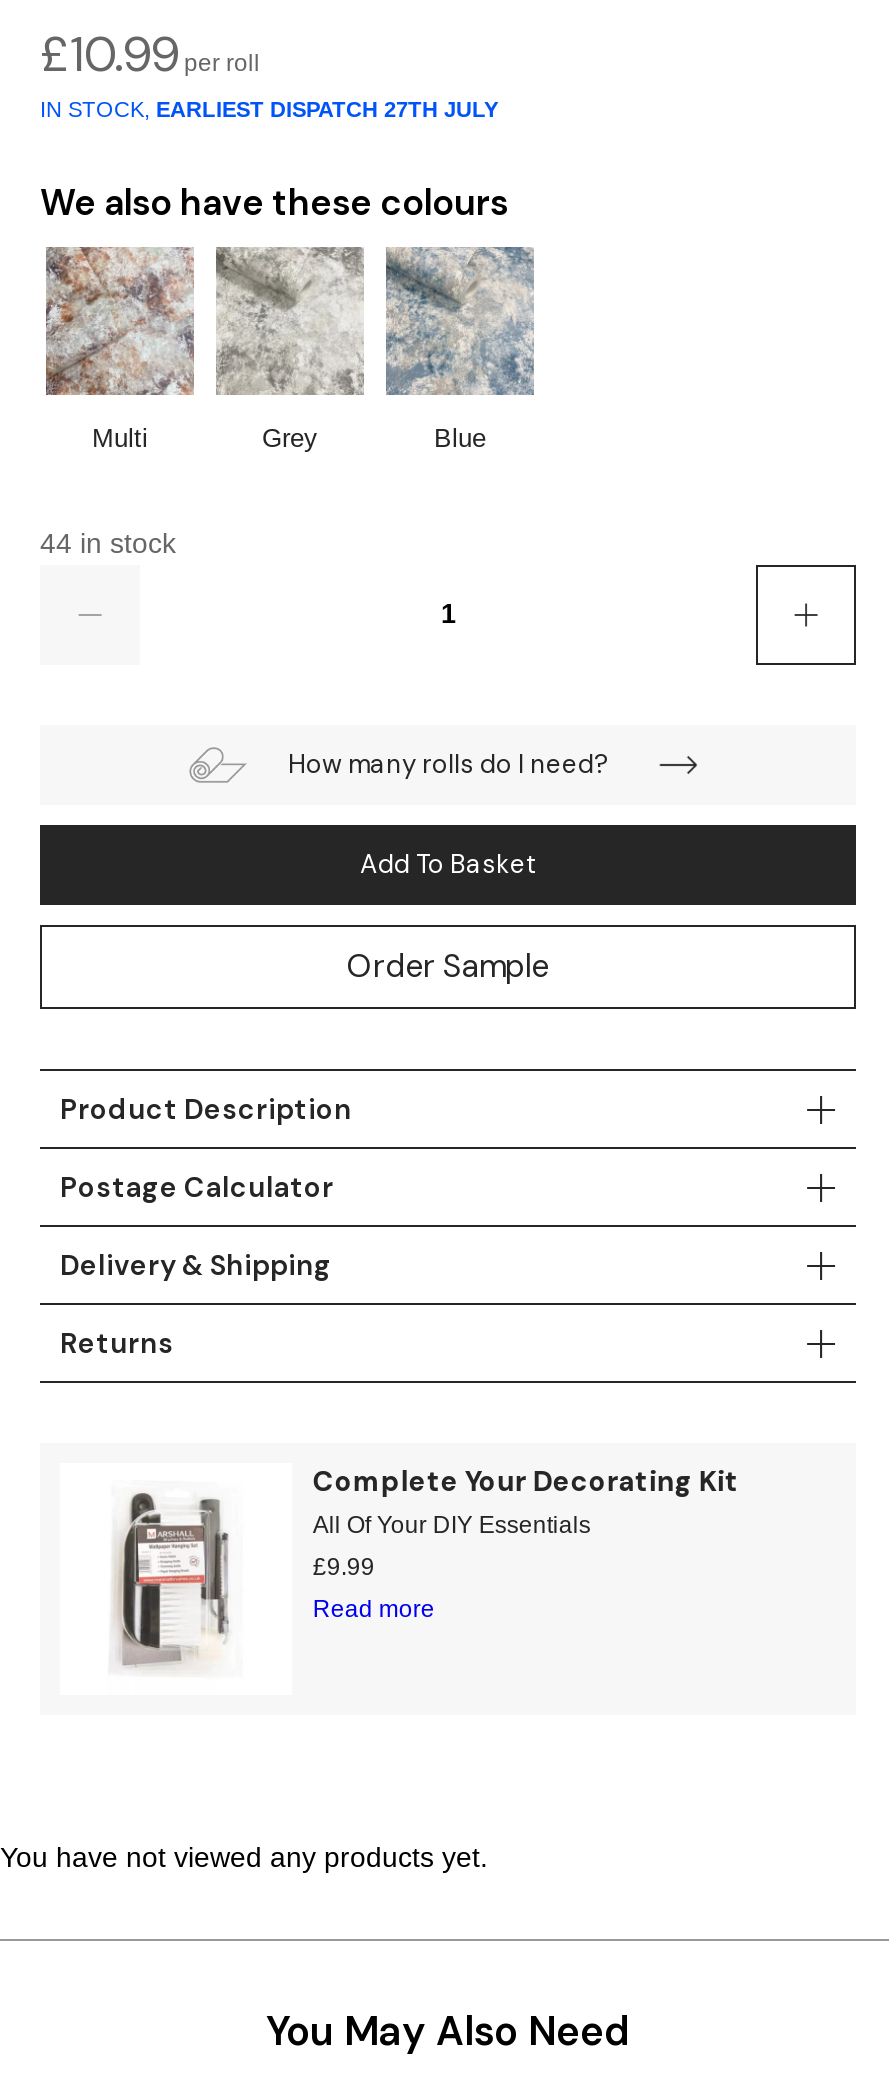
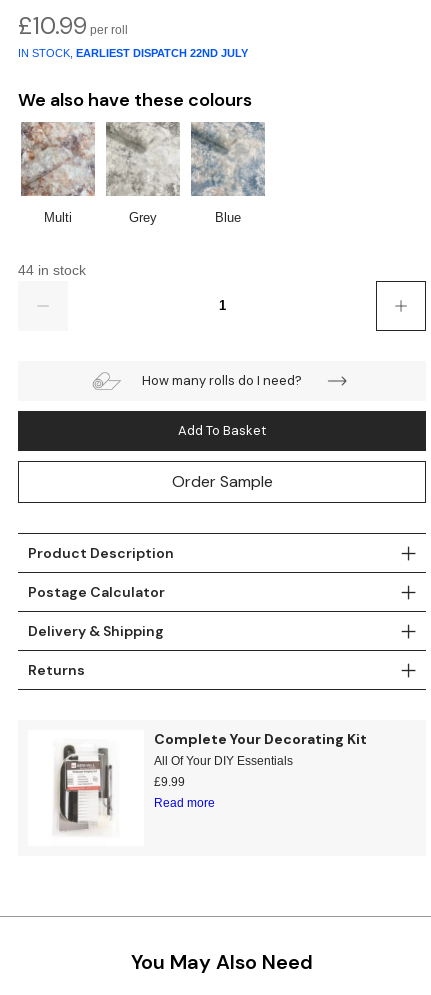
[40,97,498,121] IN STOCK, EARLIEST DISPATCH 27TH JULY -> [18,47,248,59] IN STOCK, EARLIEST DISPATCH 22ND JULY
[0,1842,488,1874] You have not viewed any products yet. -> none

